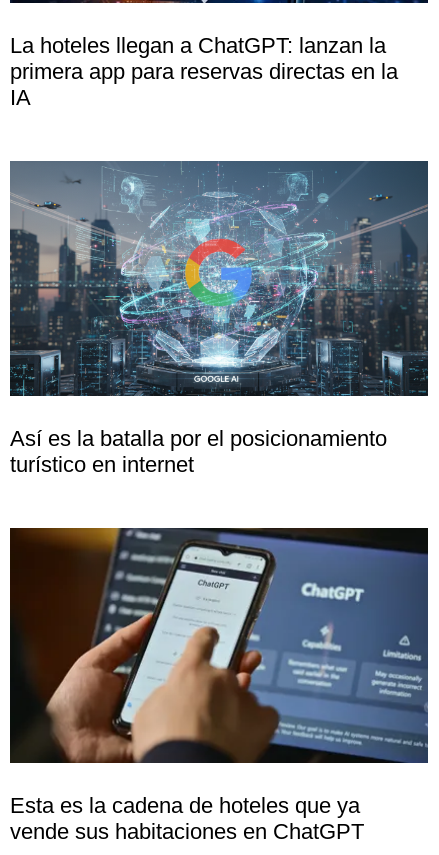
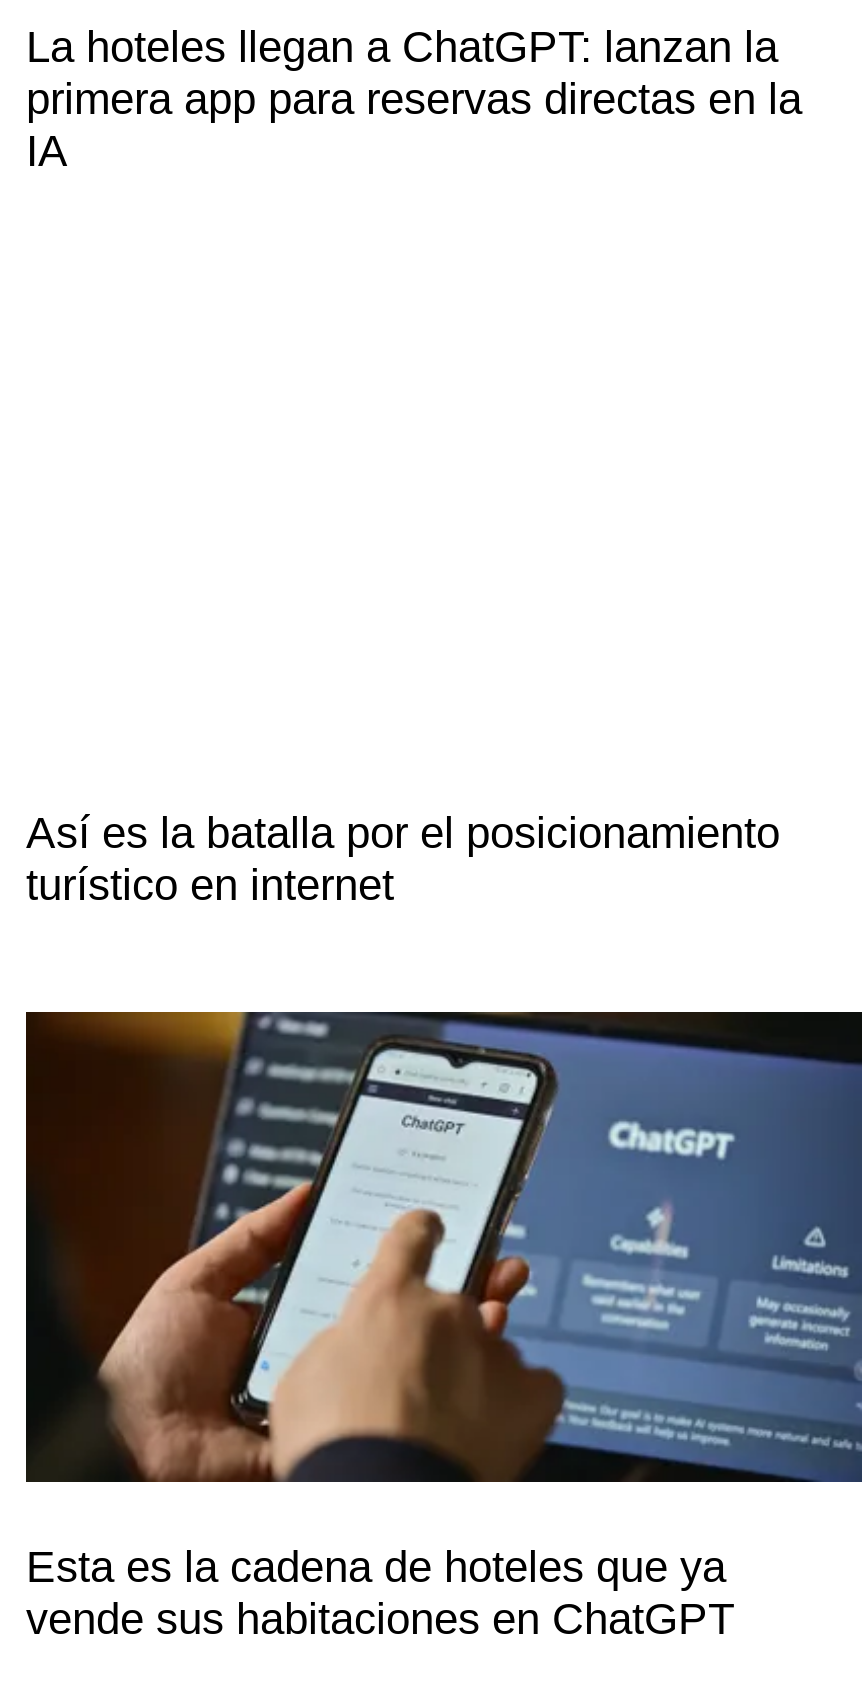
[9,160,429,397] [image] -> none

